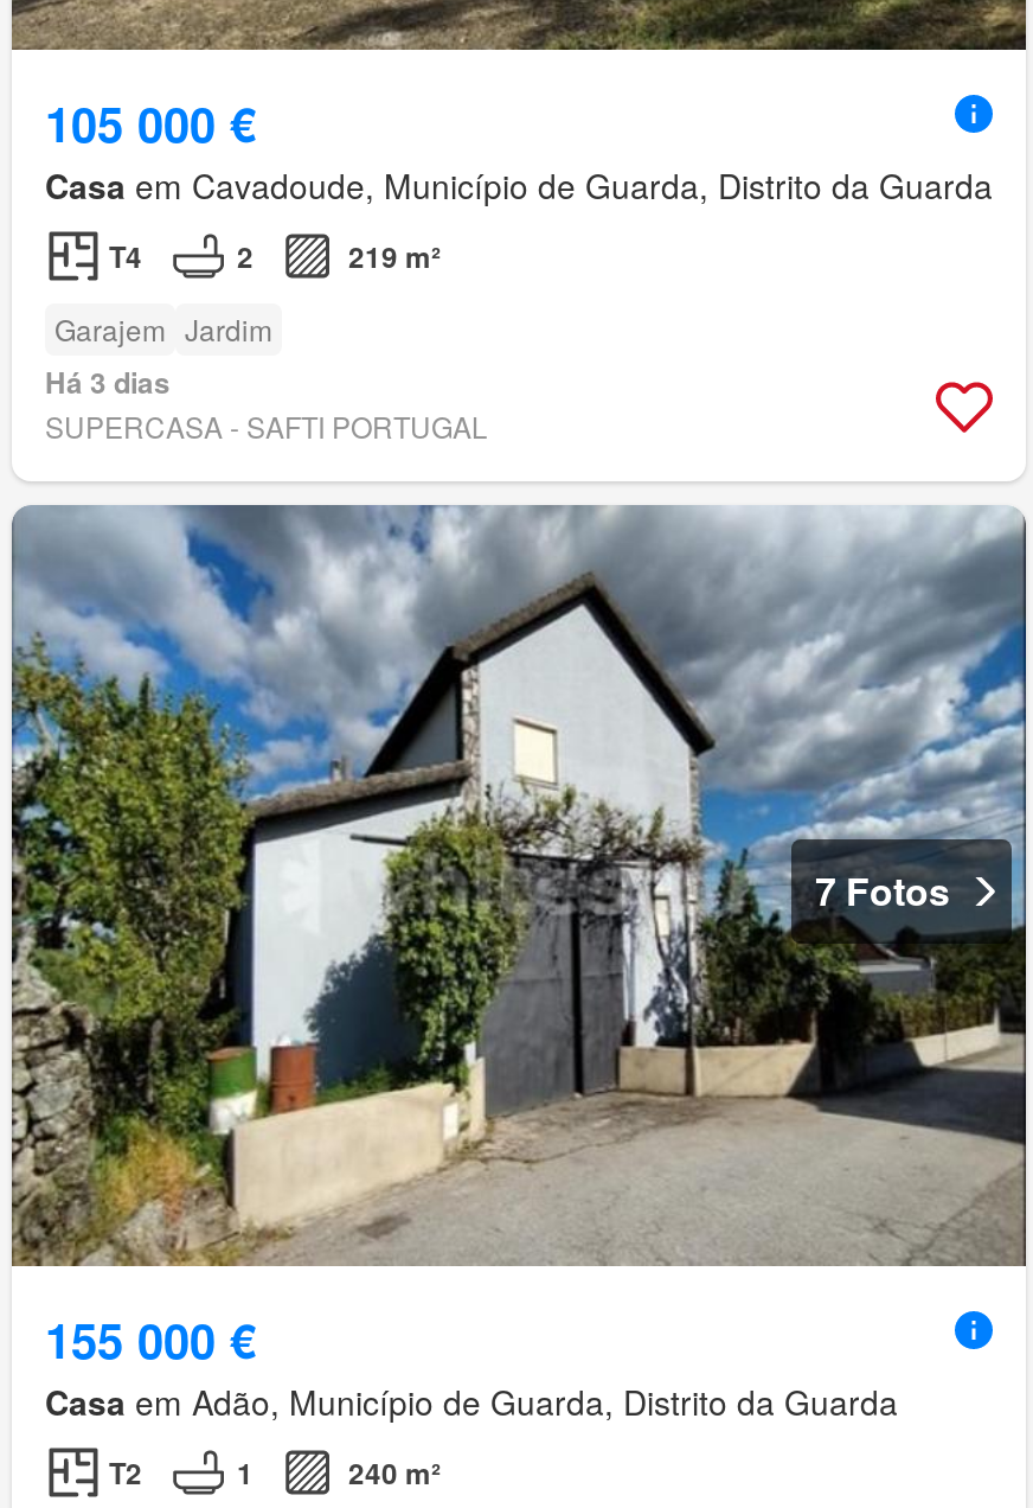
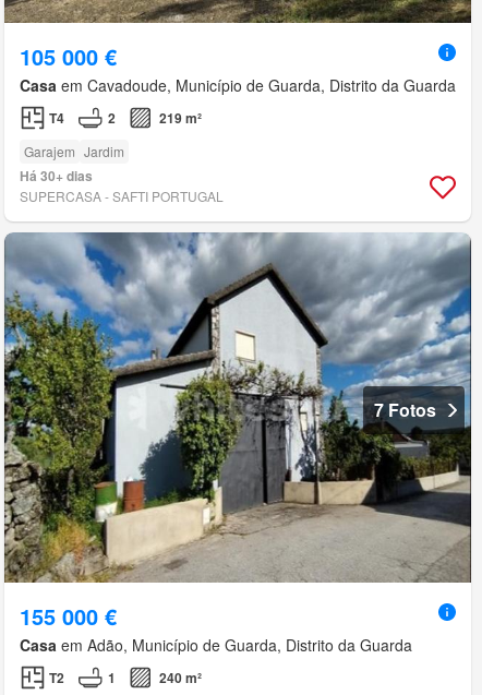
[45,361,171,404] Há 3 dias -> [20,166,93,186] Há 30+ dias

